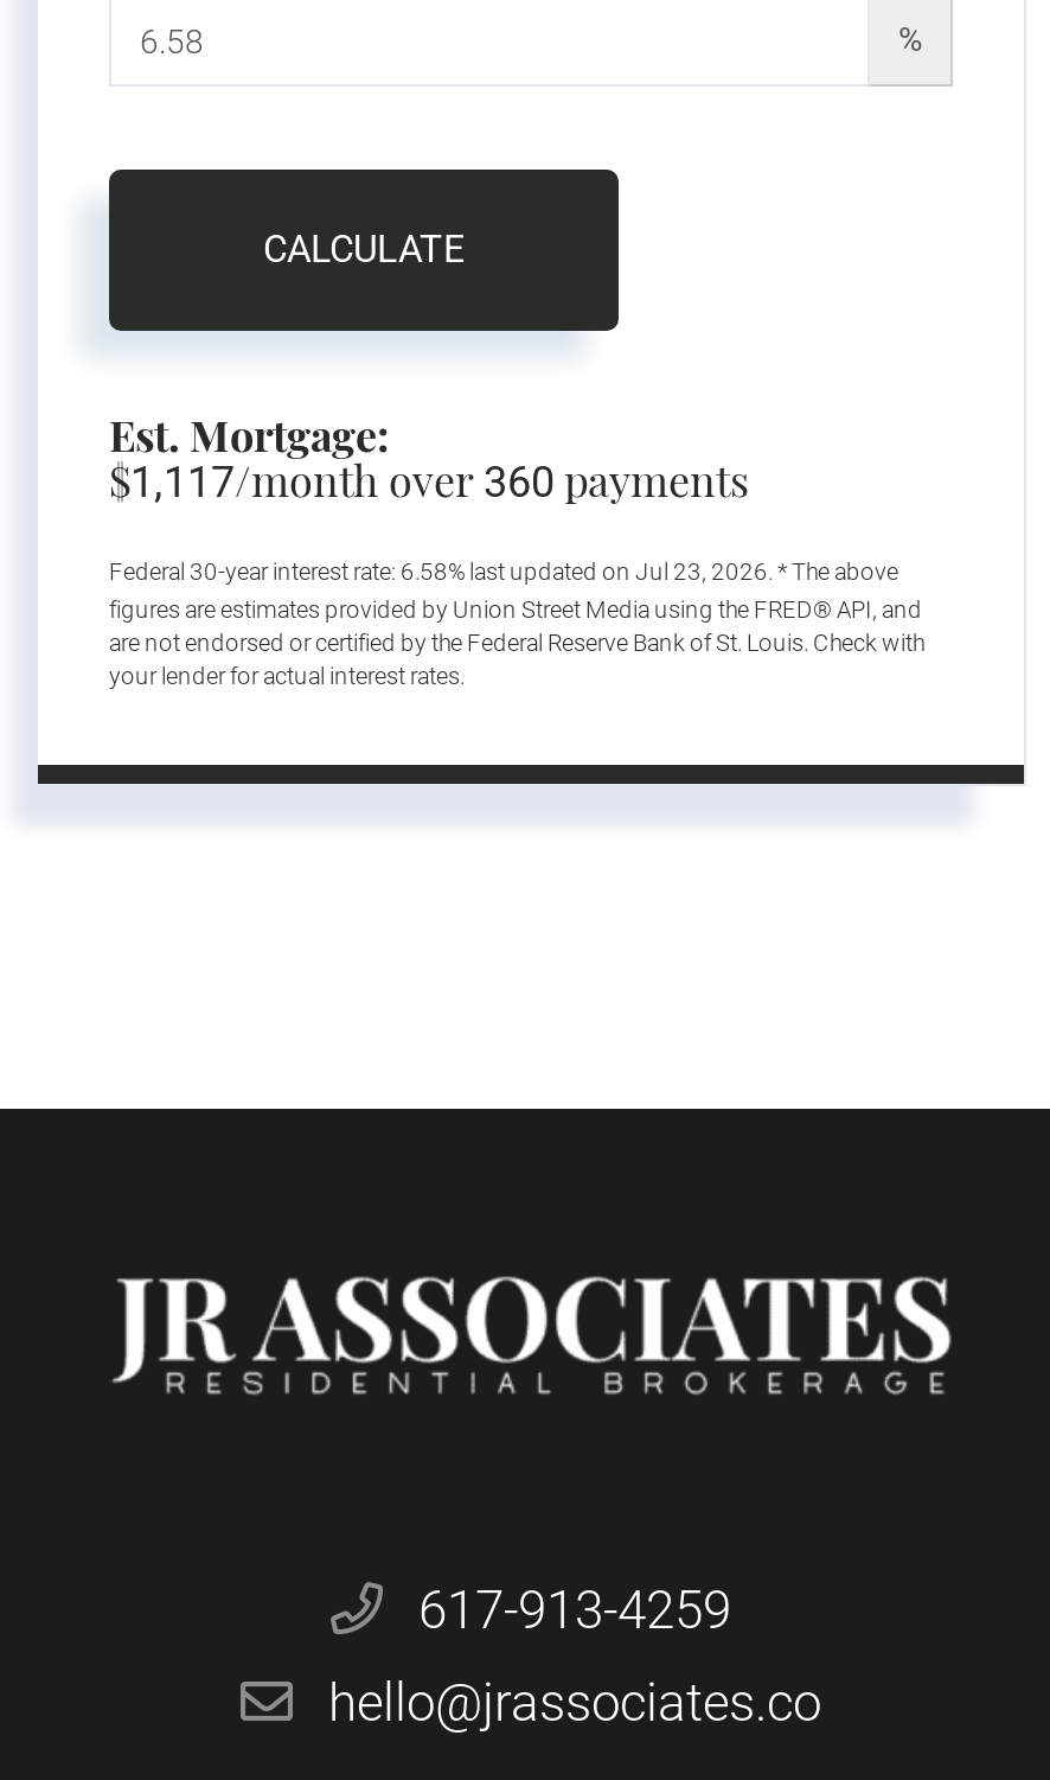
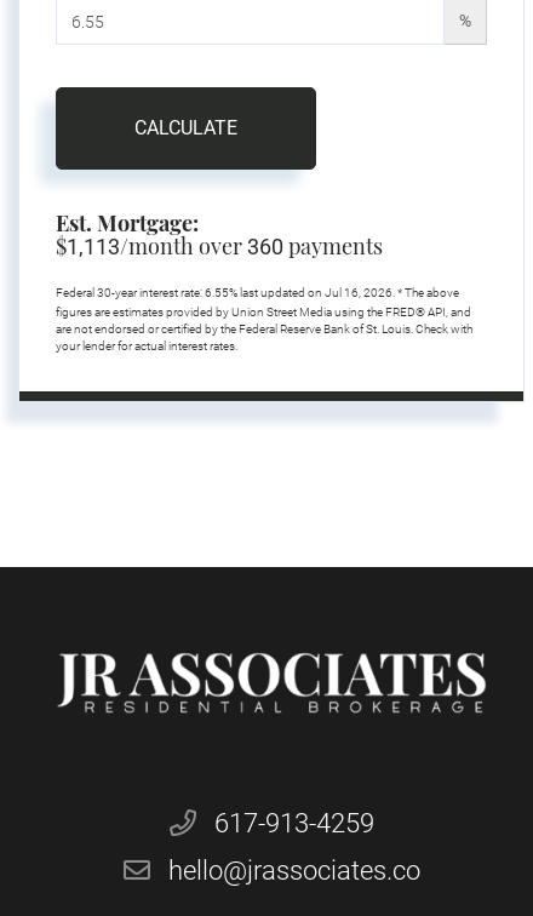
[109,453,749,509] $1,117/month over 360 payments -> [56,232,383,261] $1,113/month over 360 payments
[109,559,898,585] Federal 30-year interest rate: 6.58% last updated on Jul 23, 2026. * The above -> [56,286,459,300] Federal 30-year interest rate: 6.55% last updated on Jul 16, 2026. * The above

